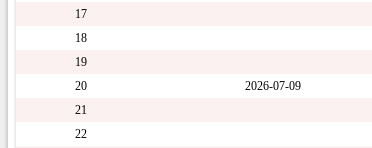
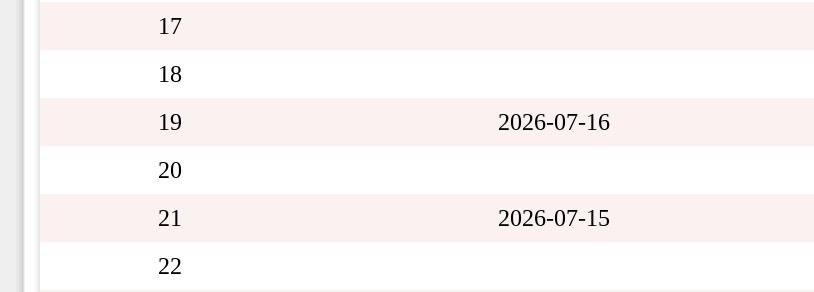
none -> [498,108,610,136] 2026-07-16
[245,79,301,93] 2026-07-09 -> none
none -> [498,204,610,232] 2026-07-15

